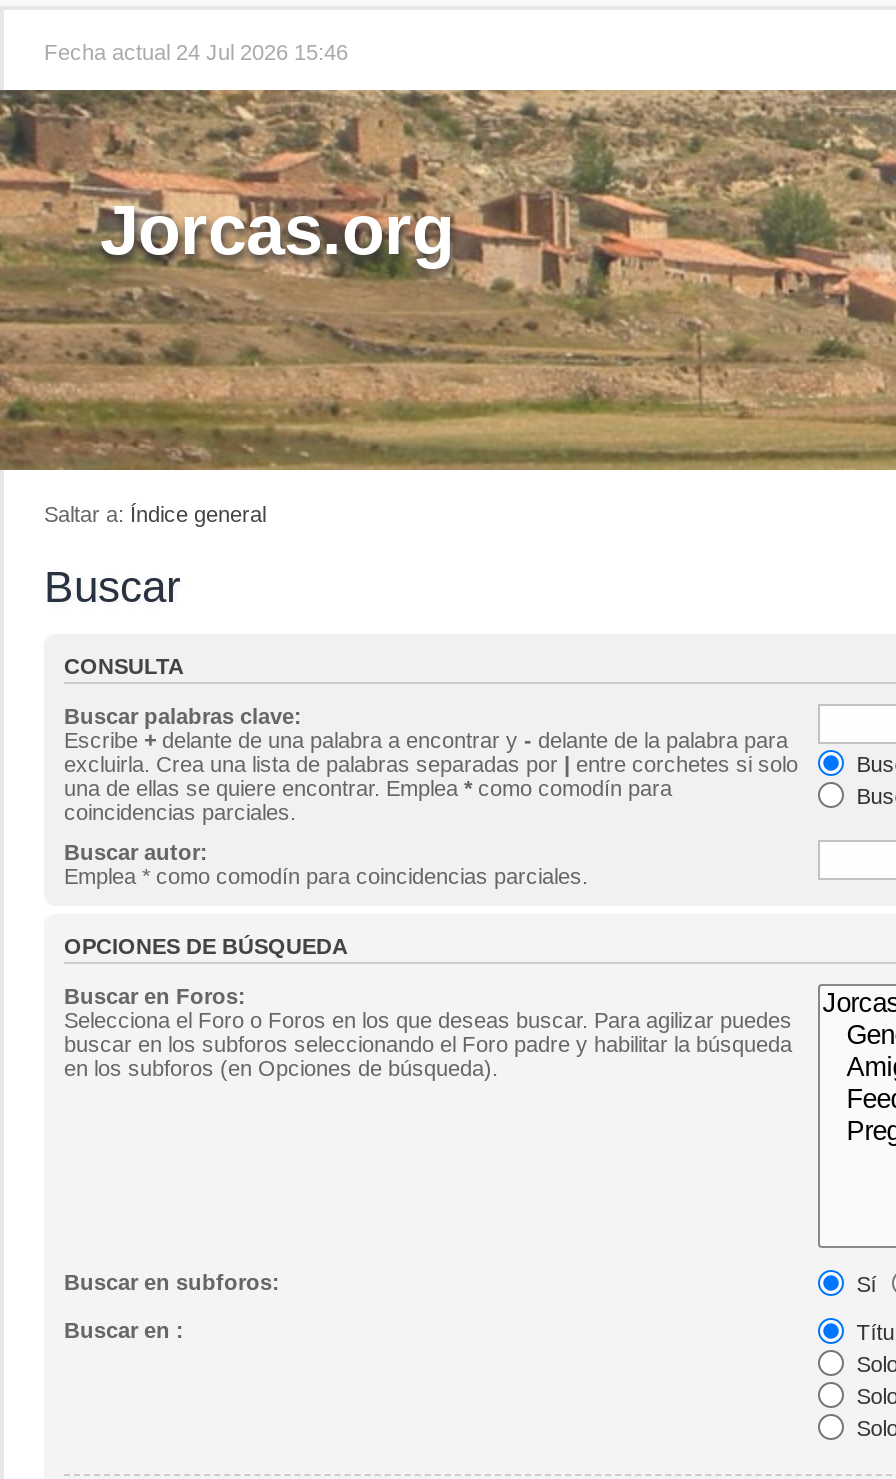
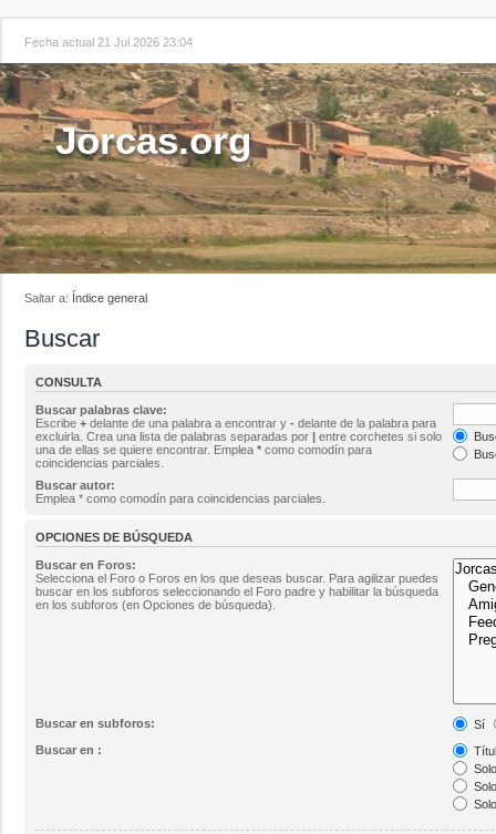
[44,40,348,64] Fecha actual 24 Jul 2026 15:46 -> [24,35,193,49] Fecha actual 21 Jul 2026 23:04

